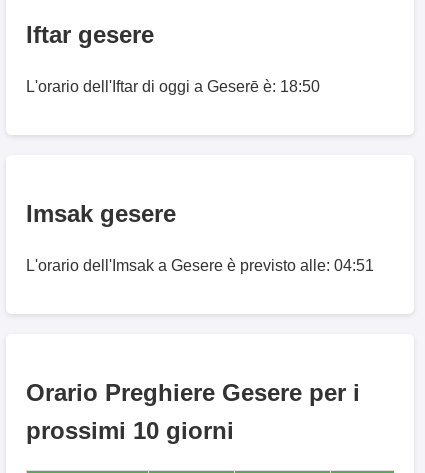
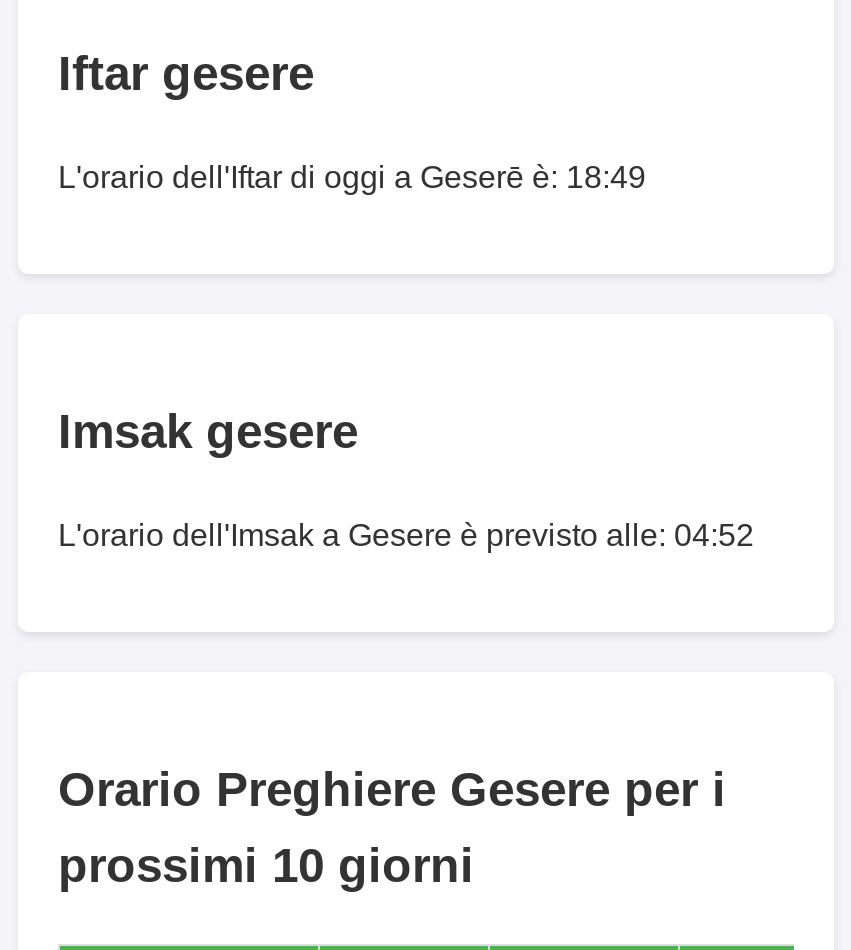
[26,78,320,95] L'orario dell'Iftar di oggi a Geserē è: 18:50 -> [58,160,646,194] L'orario dell'Iftar di oggi a Geserē è: 18:49
[26,257,374,274] L'orario dell'Imsak a Gesere è previsto alle: 04:51 -> [58,518,754,552] L'orario dell'Imsak a Gesere è previsto alle: 04:52

